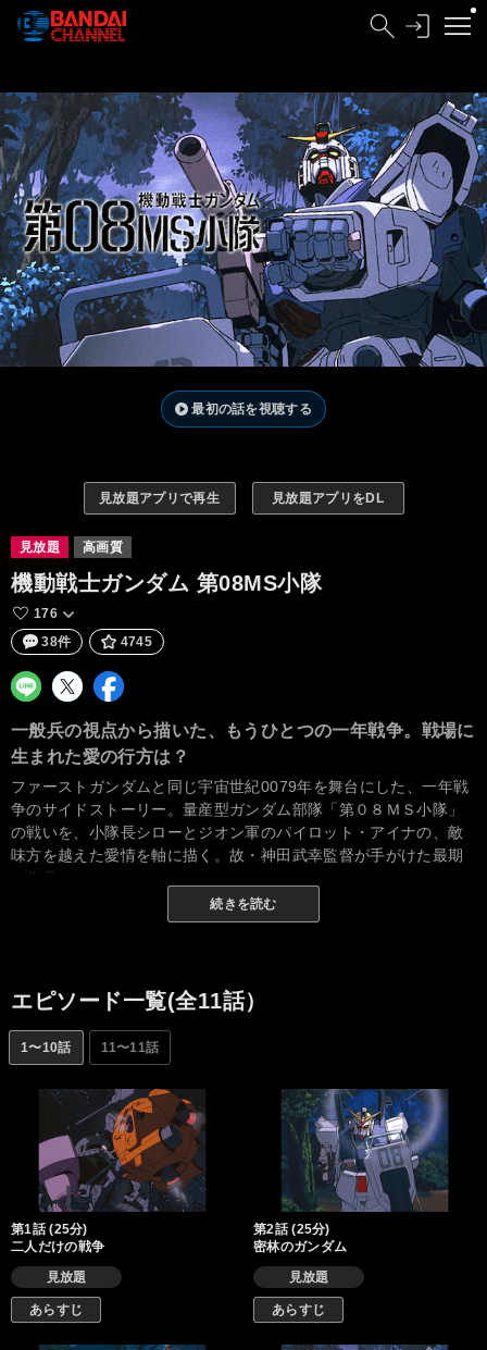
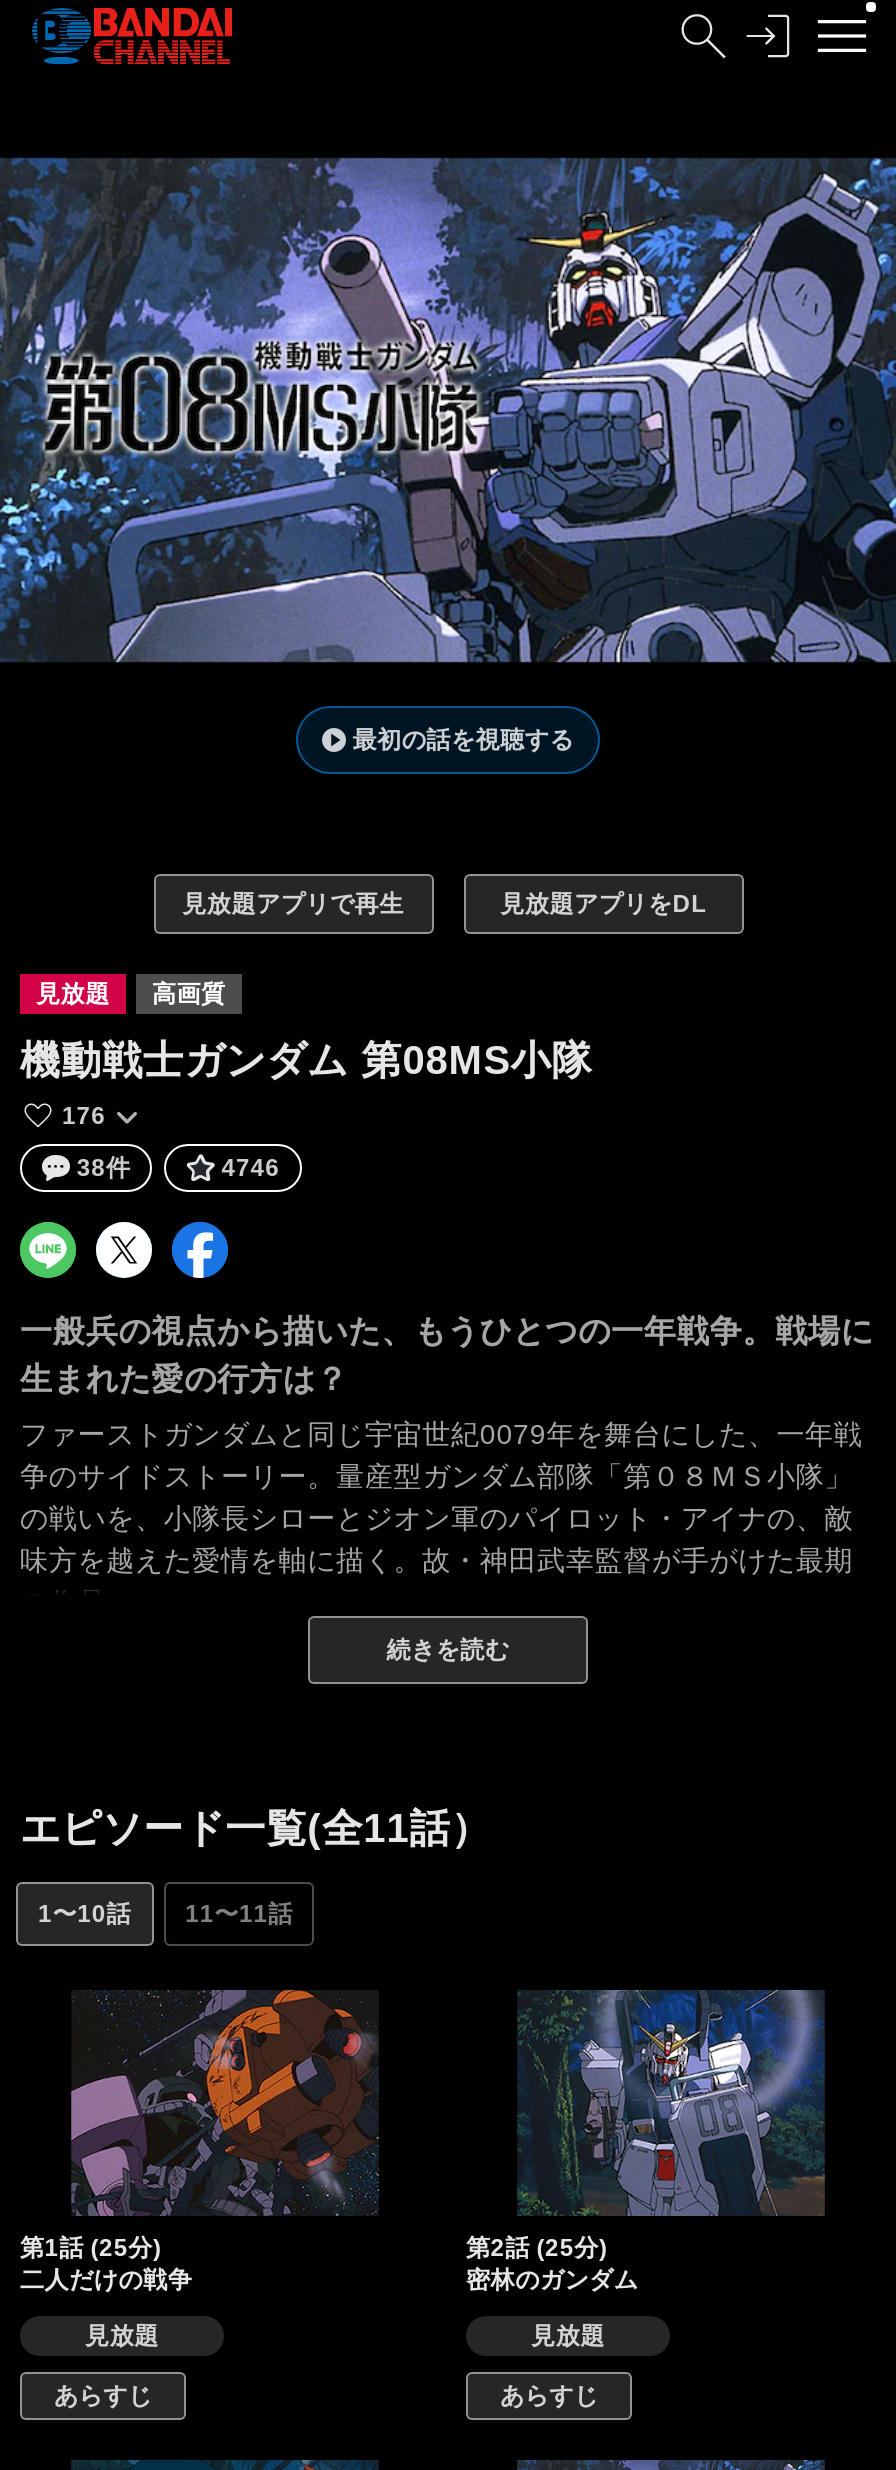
[120,634,152,649] 4745 -> [221,1153,280,1181] 4746

